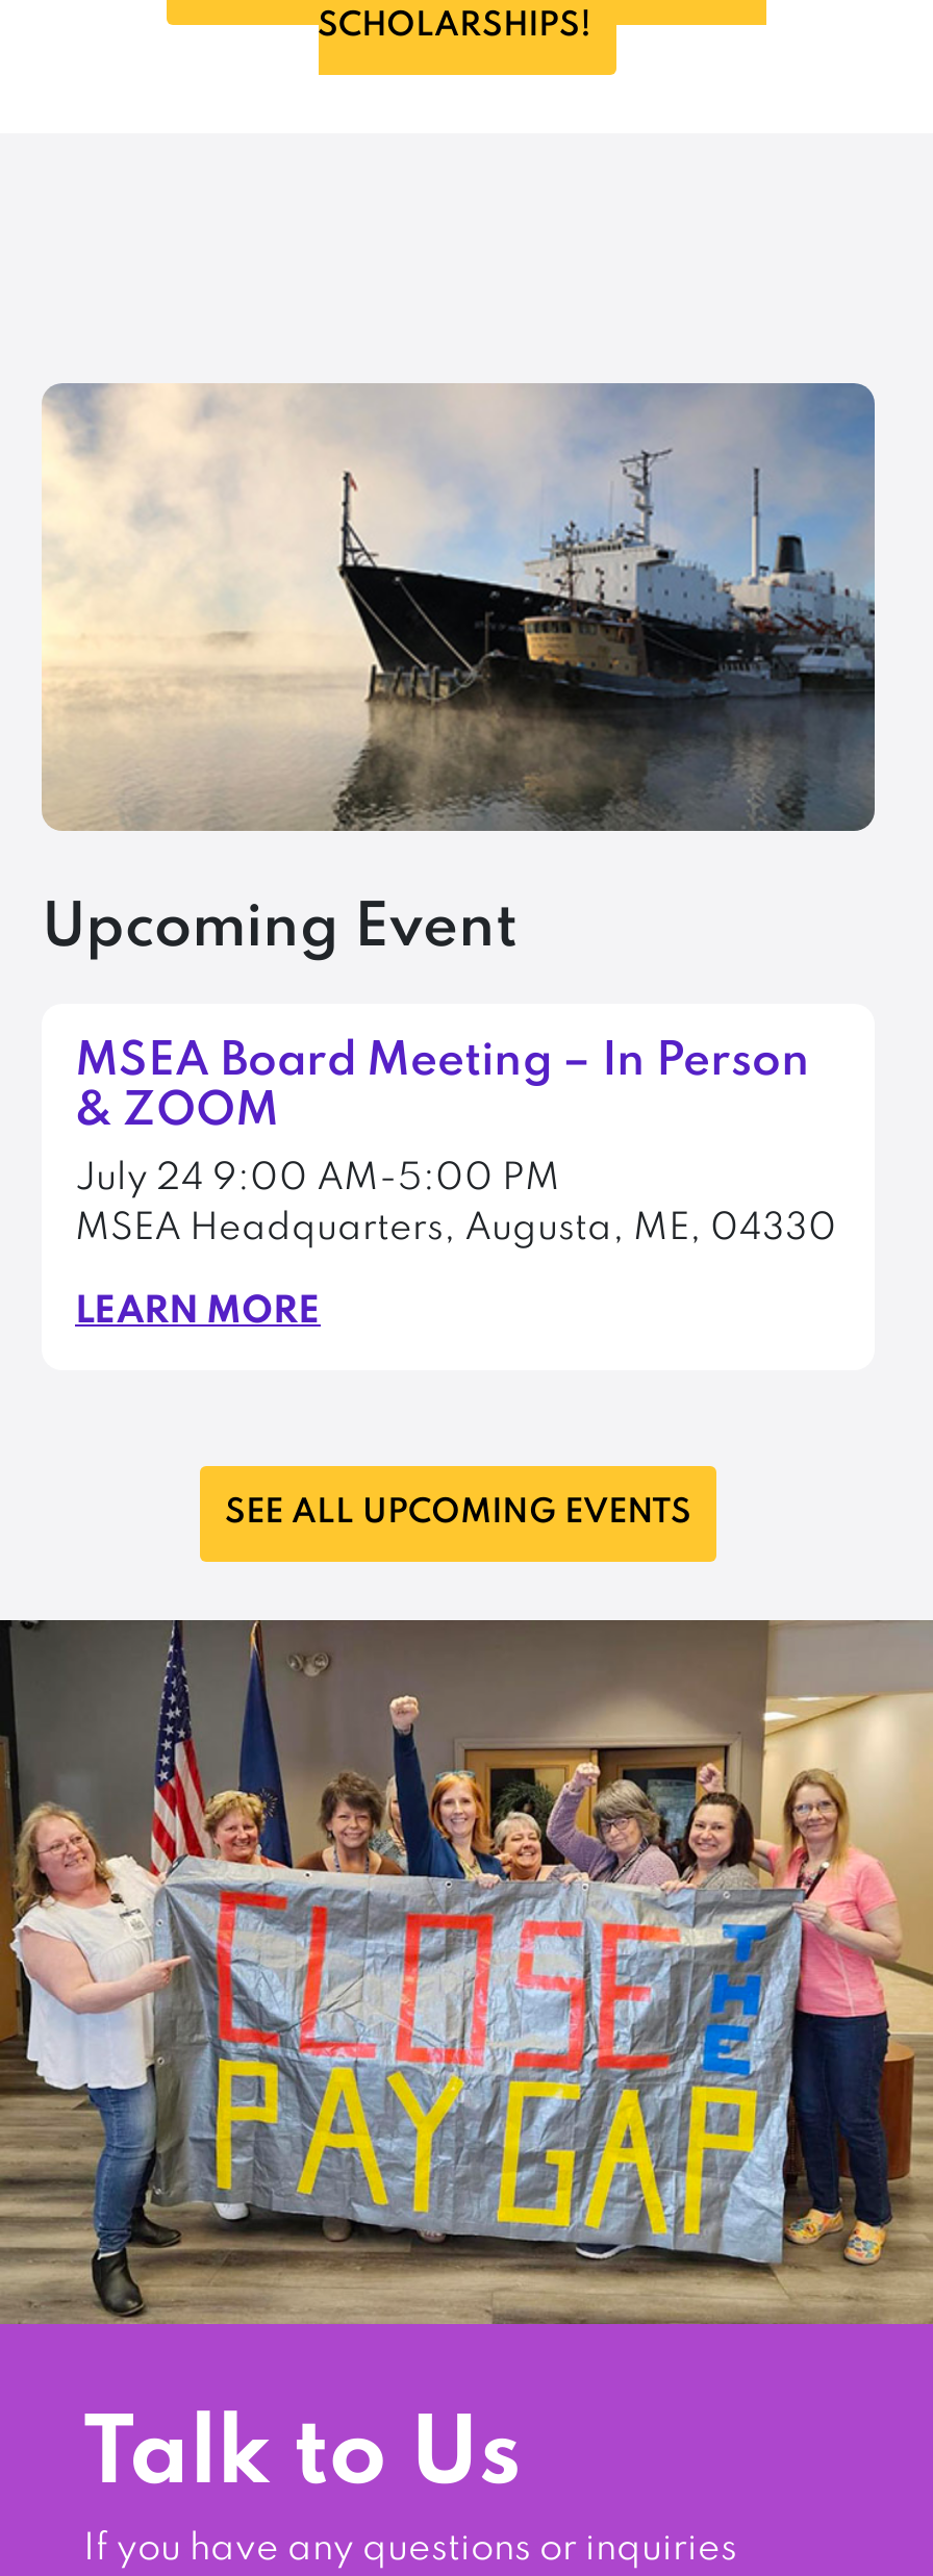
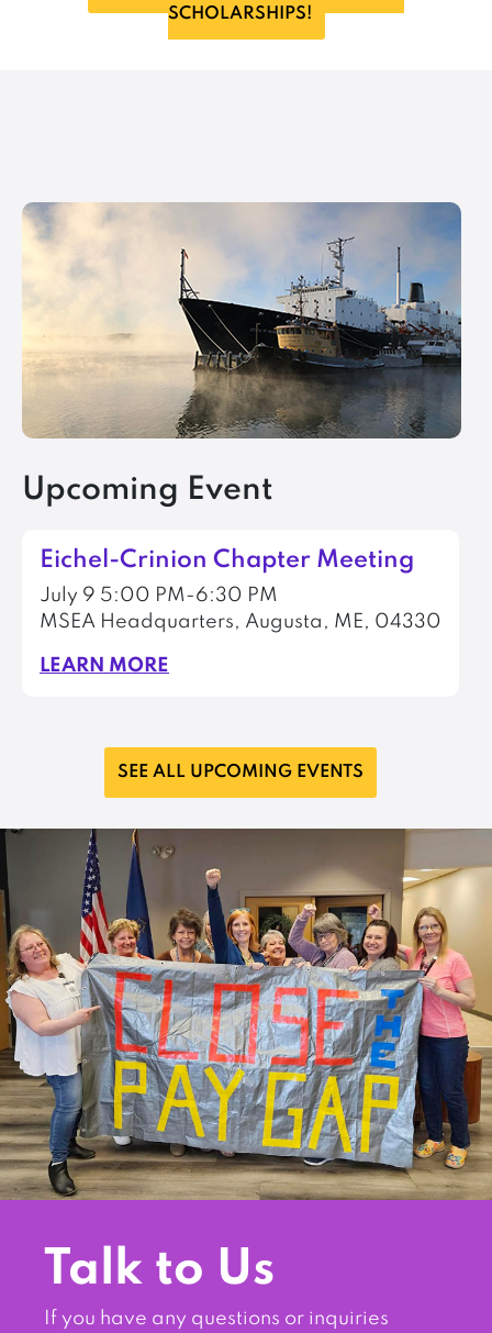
[75,1040,810,1136] MSEA Board Meeting – In Person | & ZOOM -> [40,549,414,573] Eichel-Crinion Chapter Meeting
[75,1161,560,1198] July 24 9:00 AM-5:00 PM -> [40,586,278,606] July 9 5:00 PM-6:30 PM

